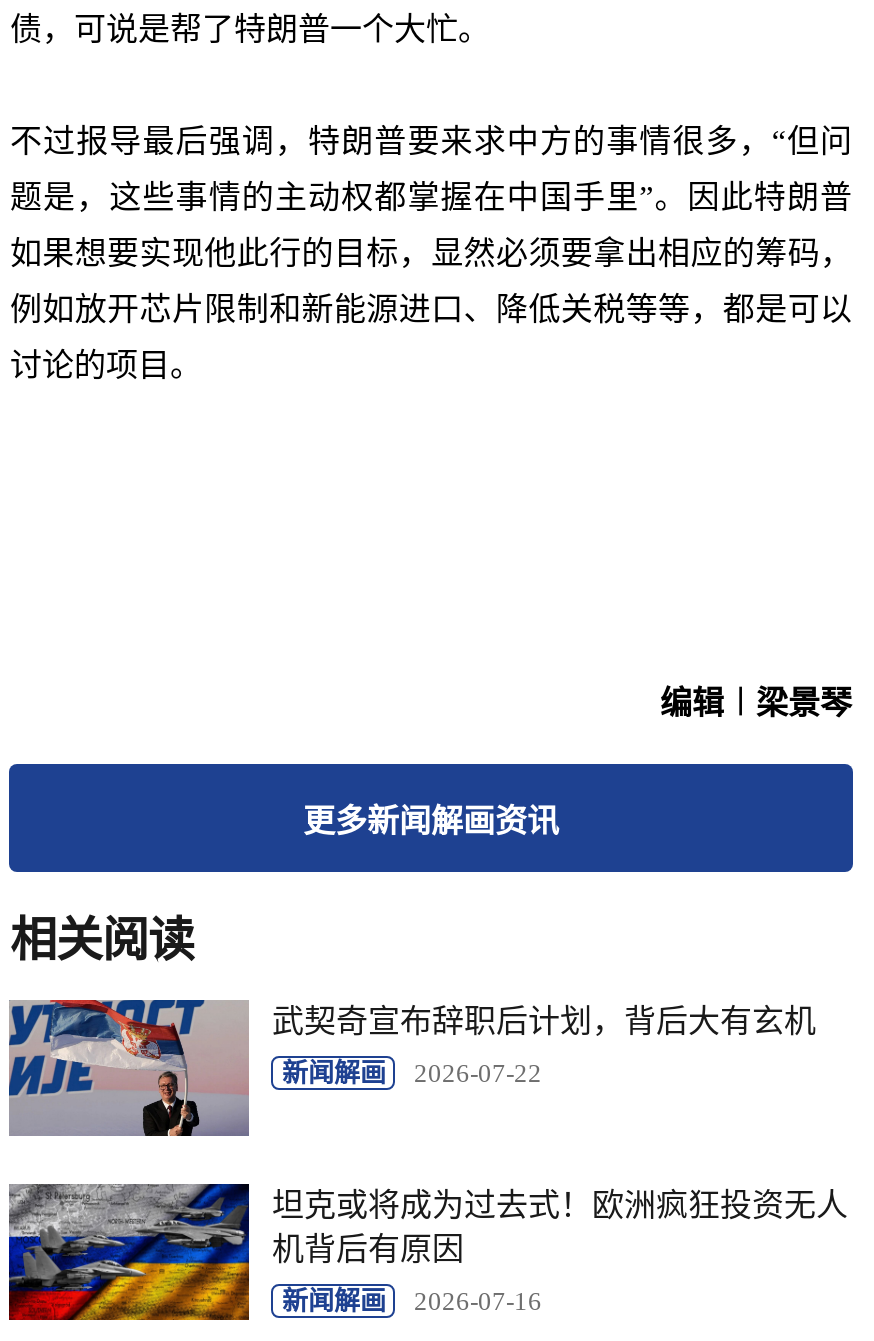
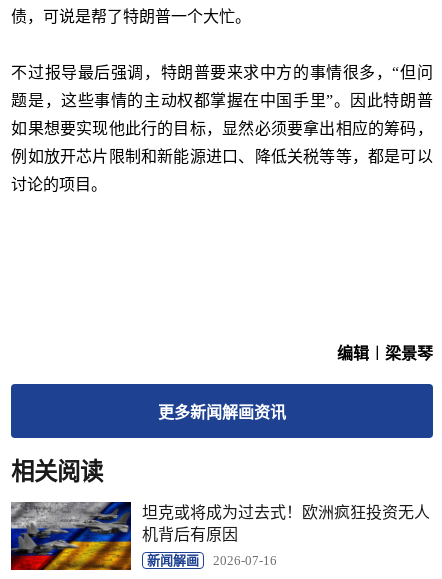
[9,998,816,1138] [image] | 武契奇宣布辞职后计划，背后大有玄机 | 新闻解画 | 2026-07-22 -> none

